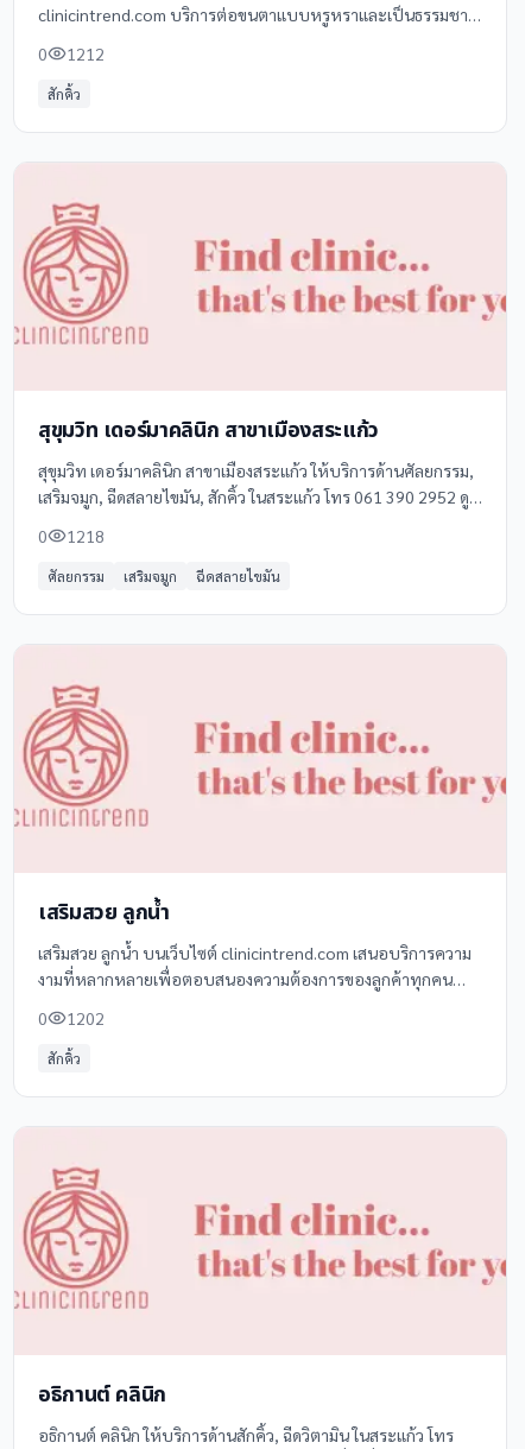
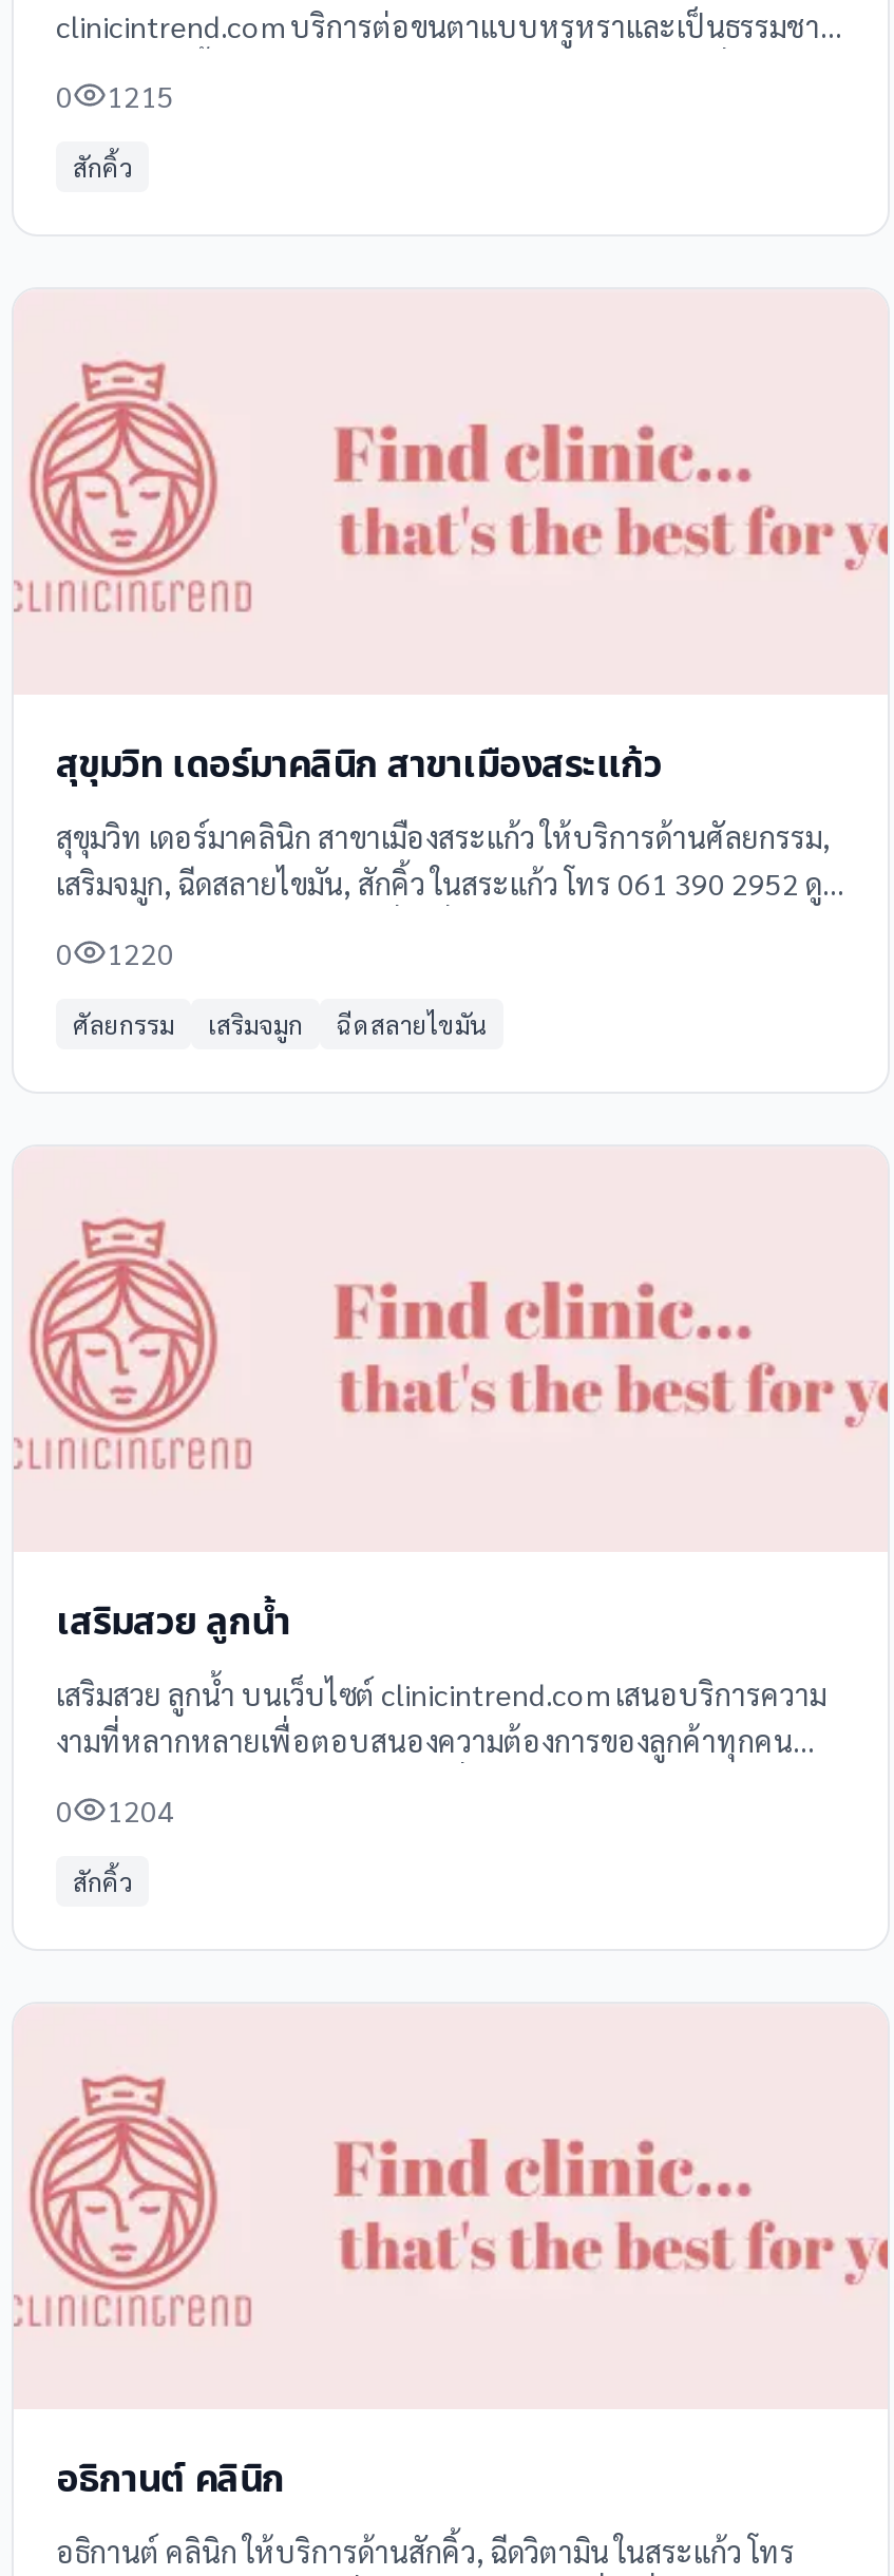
[38,43,105,64] 0 1212 -> [56,76,174,114] 0 1215
[38,525,105,546] 0 1218 -> [56,933,174,971] 0 1220
[38,1007,105,1029] 0 1202 -> [56,1791,174,1829] 0 1204

